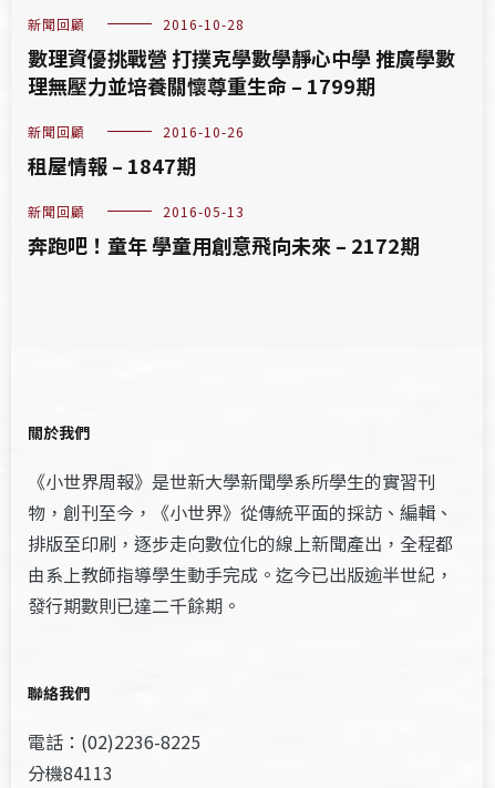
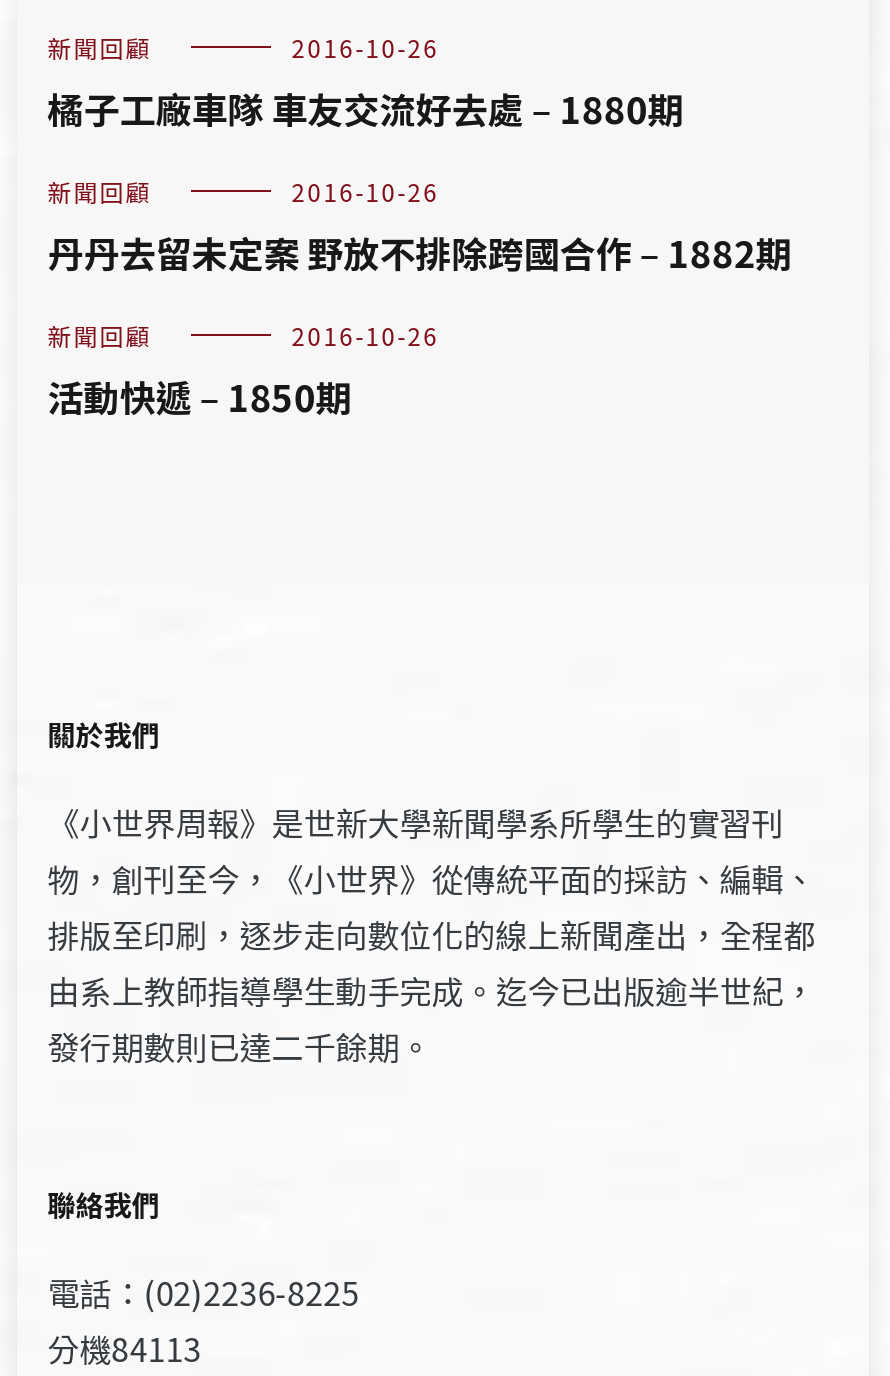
[28,14,455,100] 2016-10-28 | 數理資優挑戰營 打撲克學數學靜心中學 推廣學數 | 理無壓力並培養關懷尊重生命 – 1799期 -> [47,30,683,134] 2016-10-26 | 橘子工廠車隊 車友交流好去處 – 1880期
[28,151,196,180] 租屋情報 – 1847期 -> [47,226,791,278] 丹丹去留未定案 野放不排除跨國合作 – 1882期
[28,202,420,259] 2016-05-13 | 奔跑吧！童年 學童用創意飛向未來 – 2172期 -> [47,318,439,422] 2016-10-26 | 活動快遞 – 1850期

